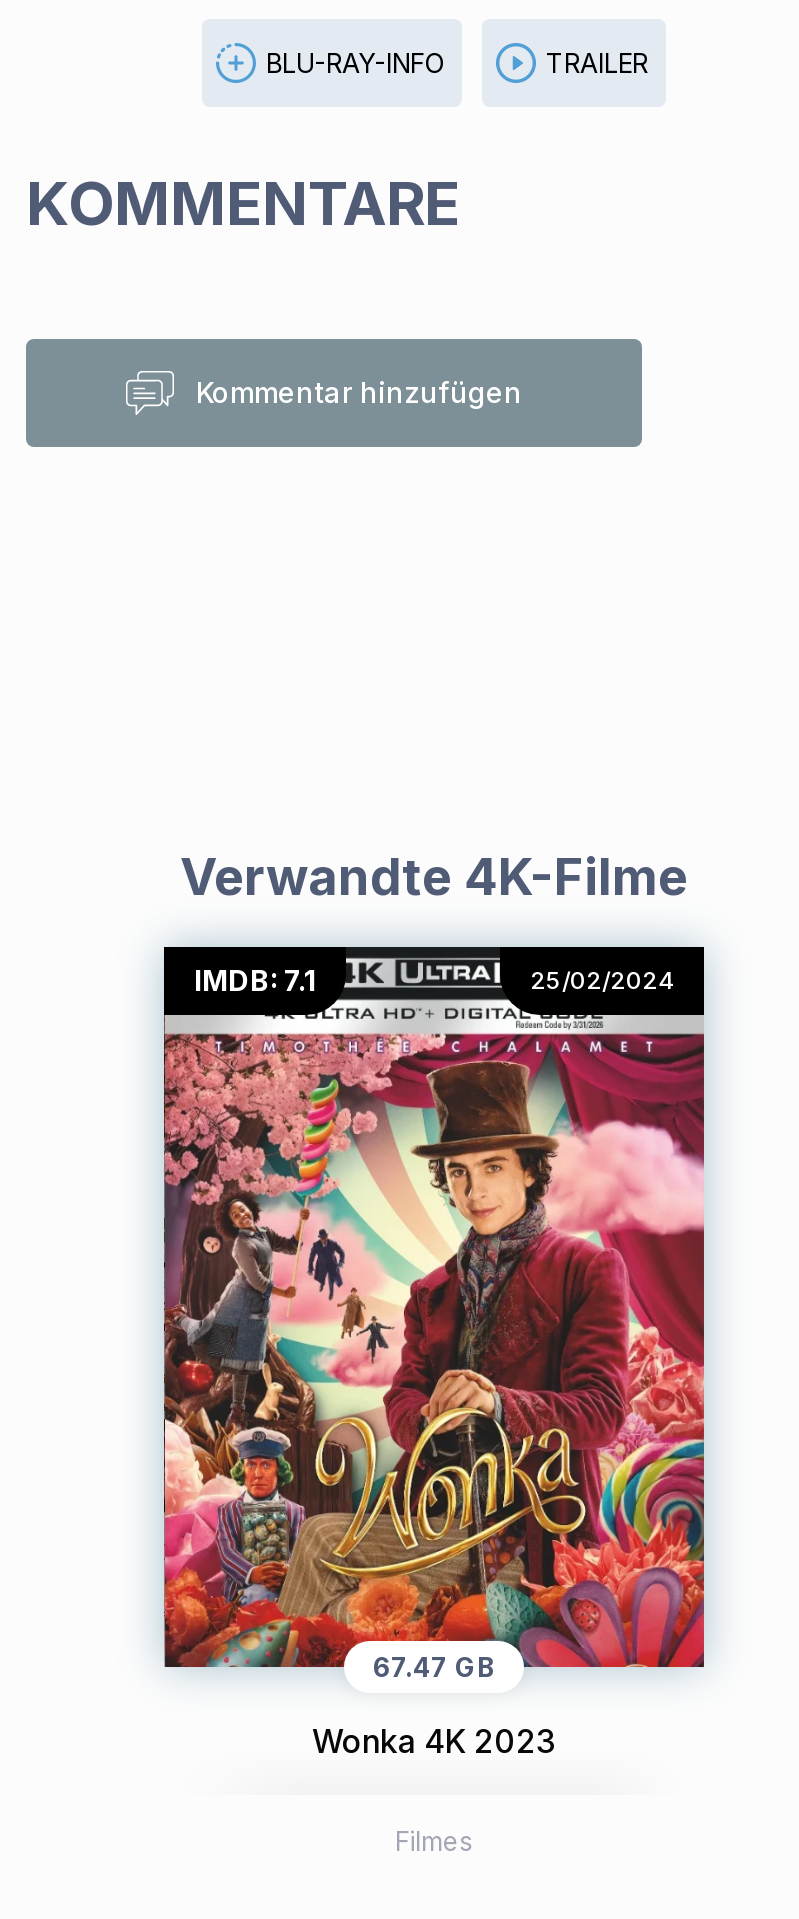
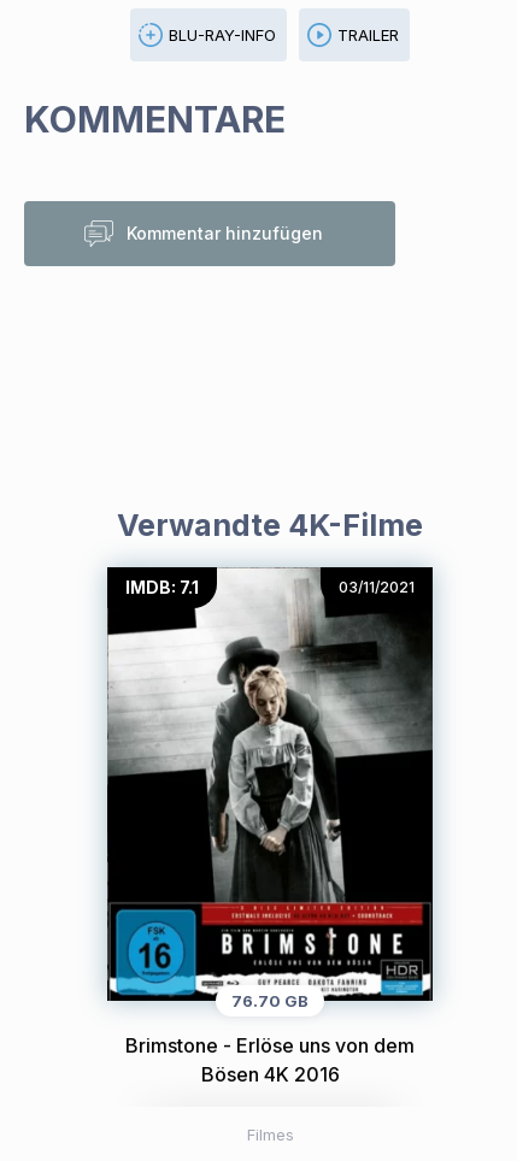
[162,945,706,1663] [image] | 25/02/2024 -> [106,567,434,1002] [image] | 03/11/2021
[373,1651,495,1683] 67.47 GB -> [231,991,309,1011] 76.70 GB
[312,1721,556,1761] Wonka 4K 2023 -> [125,1033,415,1086] Brimstone - Erlöse uns von dem | Bösen 4K 2016

